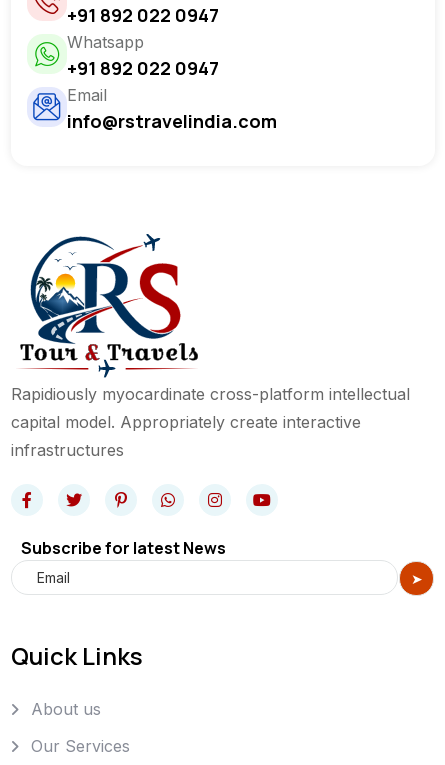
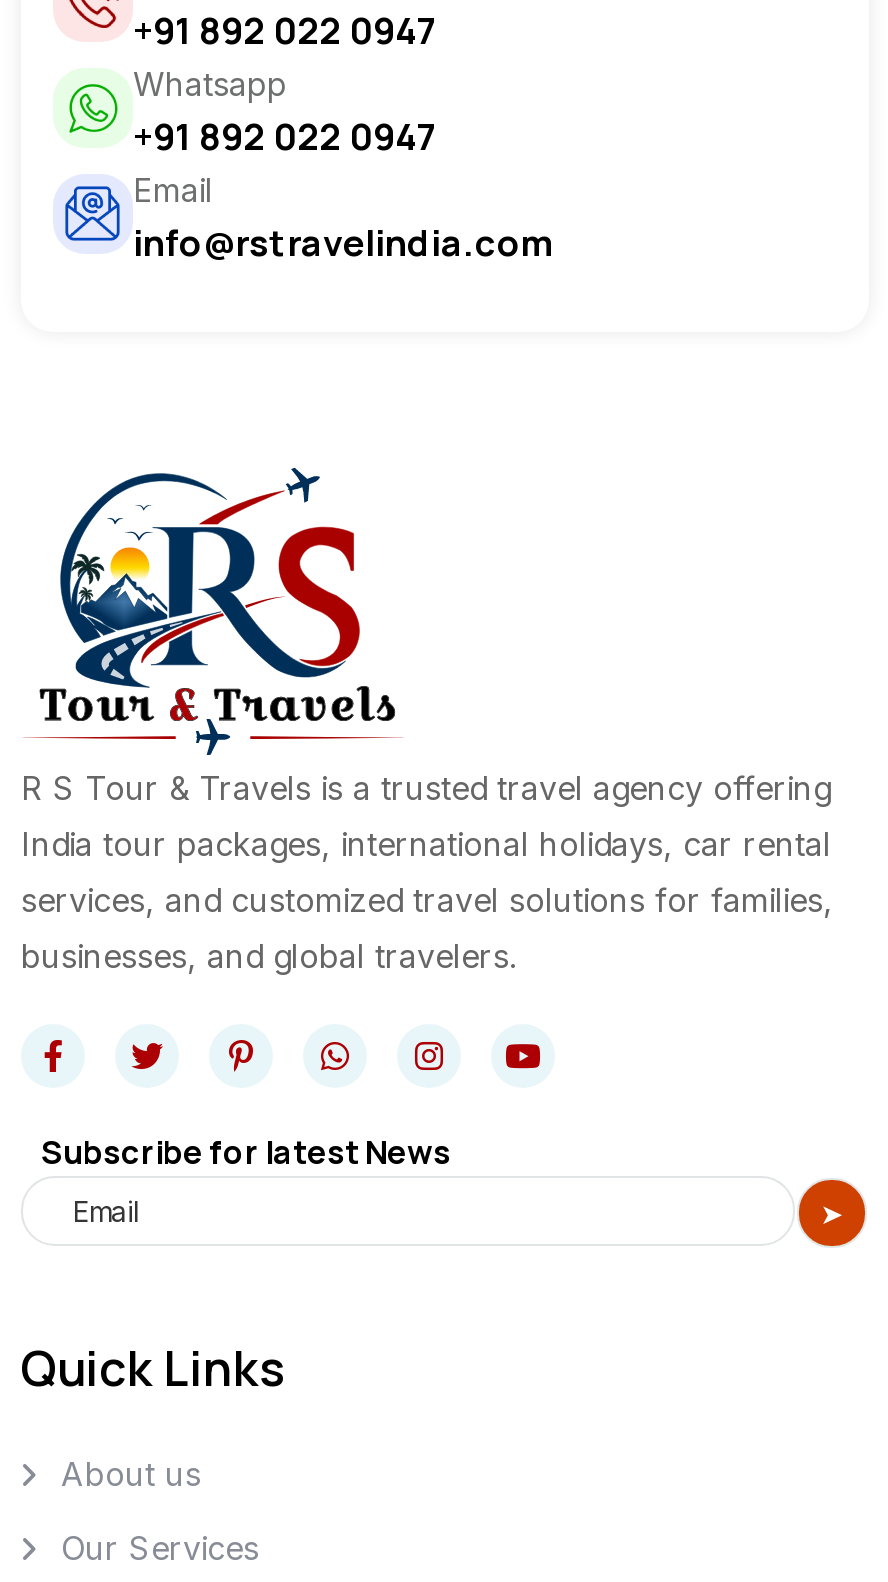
[11,384,410,460] Rapidiously myocardinate cross-platform intellectual | capital model. Appropriately create interactive | infrastructures -> [21,767,833,975] R S Tour & Travels is a trusted travel agency offering | India tour packages, international holidays, car rental | services, and customized travel solutions for families, | businesses, and global travelers.

